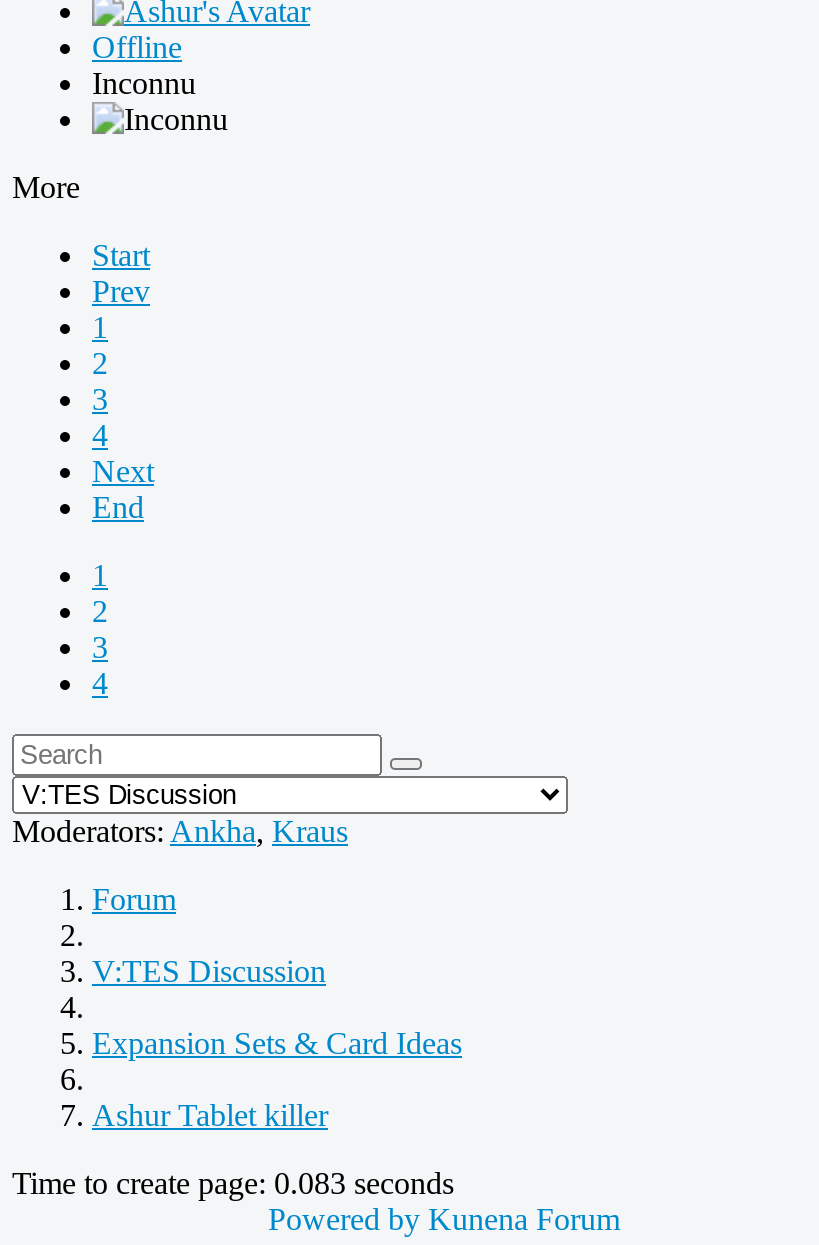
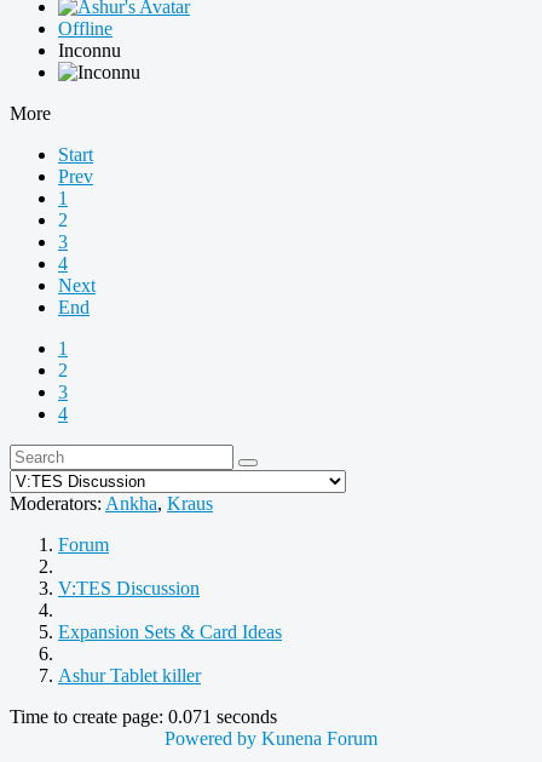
[12,1165,454,1199] Time to create page: 0.083 seconds -> [10,706,277,726] Time to create page: 0.071 seconds

